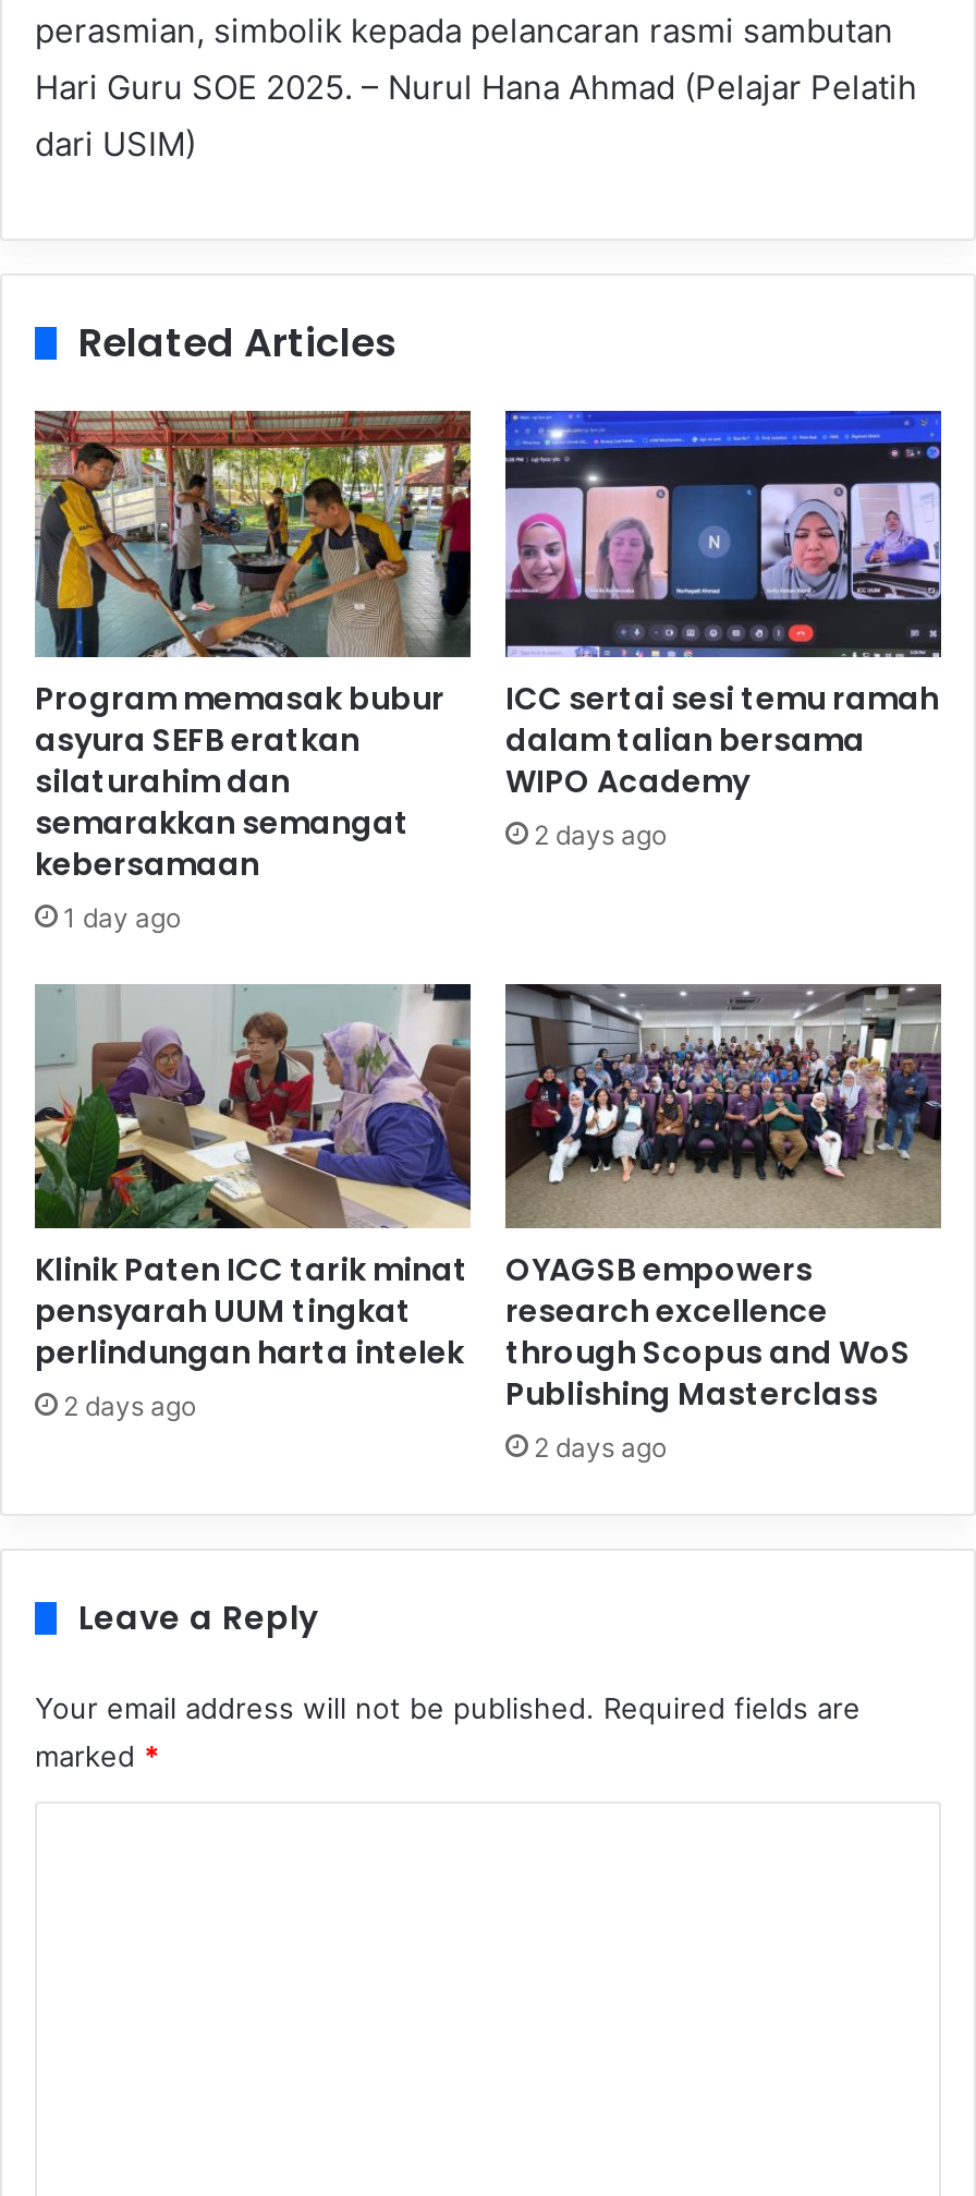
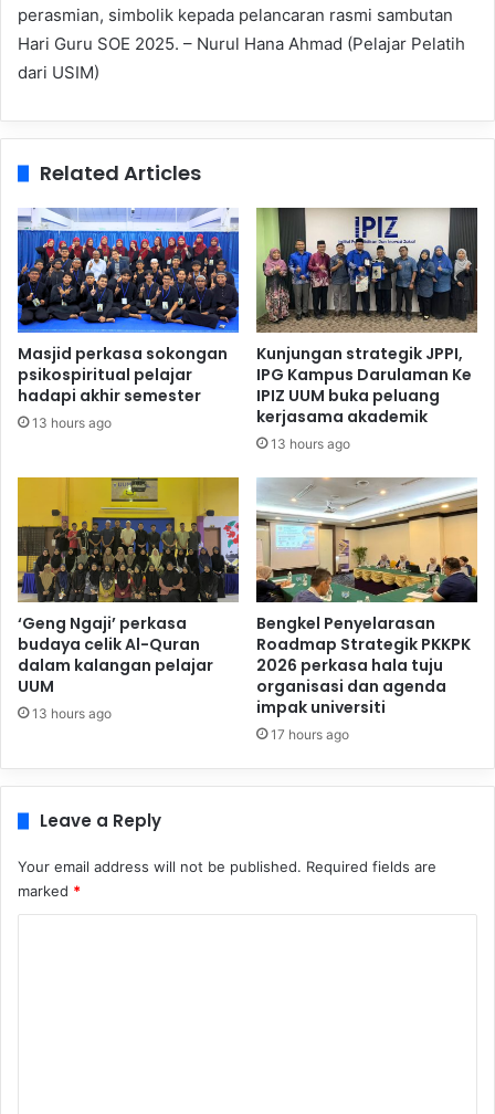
[33,408,473,933] [image] | Program memasak bubur | asyura SEFB eratkan | silaturahim dan | semarakkan semangat | kebersamaan | 1 day ago -> [17,208,240,431] [image] | Masjid perkasa sokongan | psikospiritual pelajar | hadapi akhir semester | 13 hours ago
[503,408,943,851] [image] | ICC sertai sesi temu ramah | dalam talian bersama | WIPO Academy | 2 days ago -> [255,207,478,452] [image] | Kunjungan strategik JPPI, | IPG Kampus Darulaman Ke | IPIZ UUM buka peluang | kerjasama akademik | 13 hours ago
[33,942,473,1424] [image] | Klinik Paten ICC tarik minat | pensyarah UUM tingkat | perlindungan harta intelek | 2 days ago -> [17,476,240,722] [image] | ‘Geng Ngaji’ perkasa | budaya celik Al-Quran | dalam kalangan pelajar | UUM | 13 hours ago
[503,942,943,1465] [image] | OYAGSB empowers | research excellence | through Scopus and WoS | Publishing Masterclass | 2 days ago -> [255,476,478,743] [image] | Bengkel Penyelarasan | Roadmap Strategik PKKPK | 2026 perkasa hala tuju | organisasi dan agenda | impak universiti | 17 hours ago

